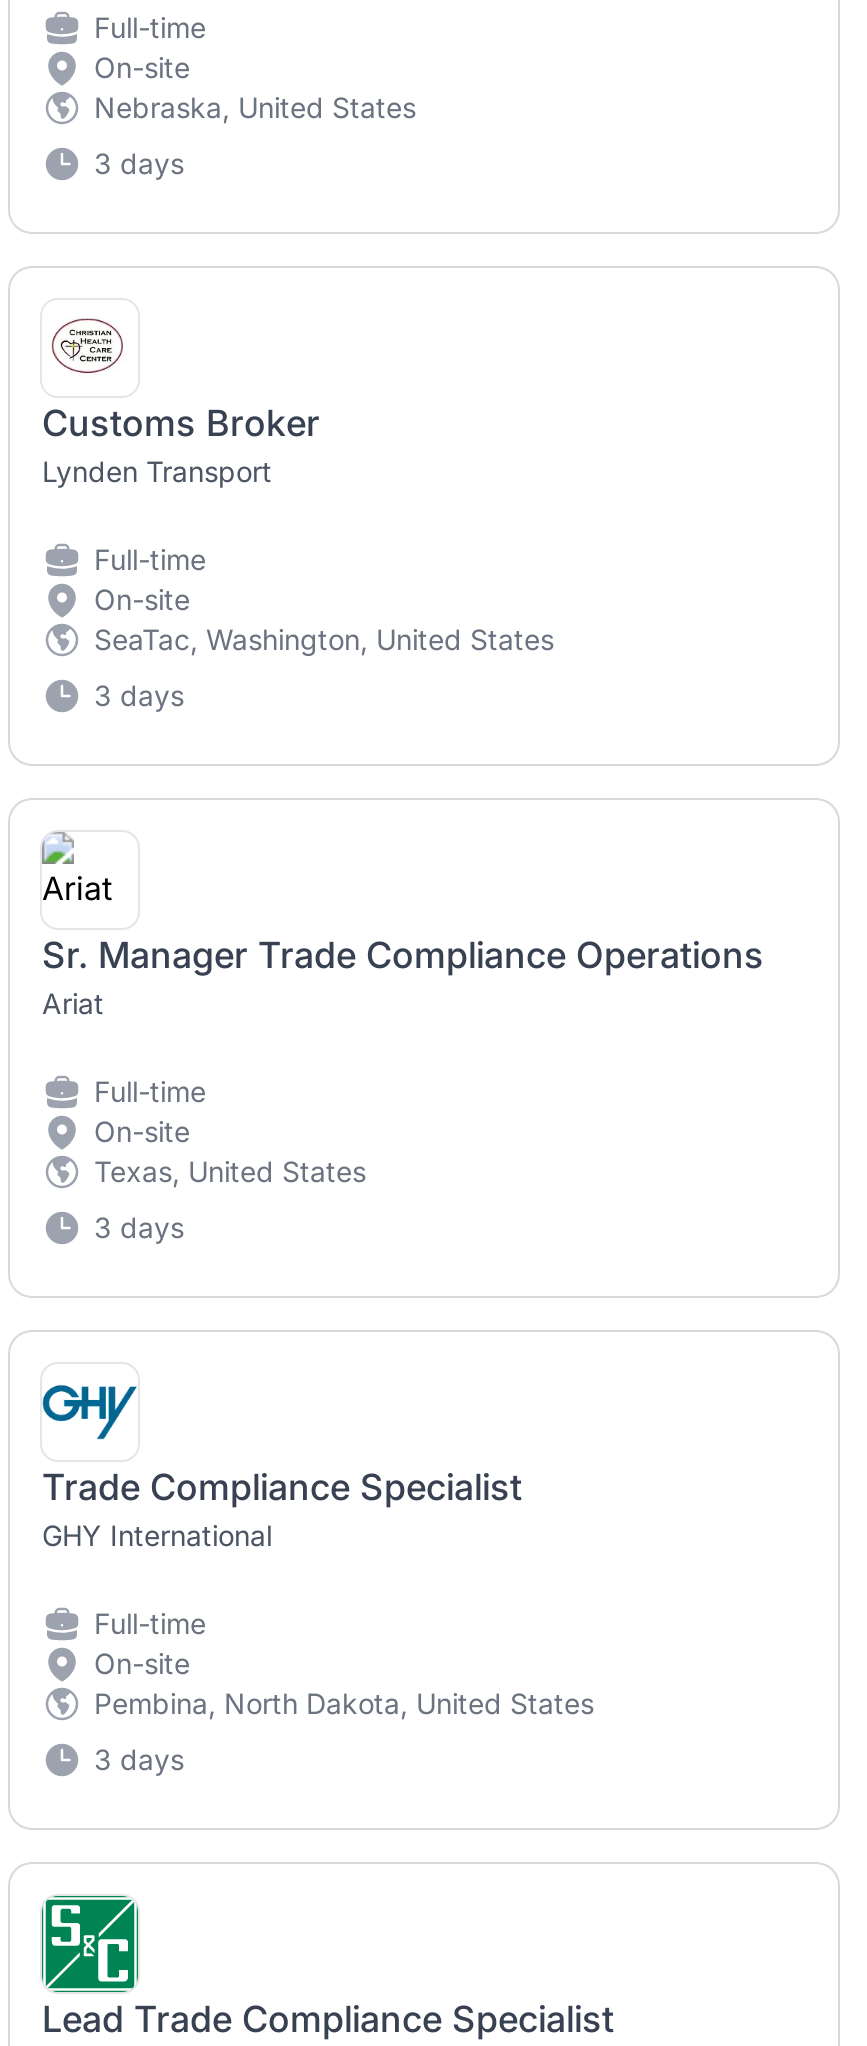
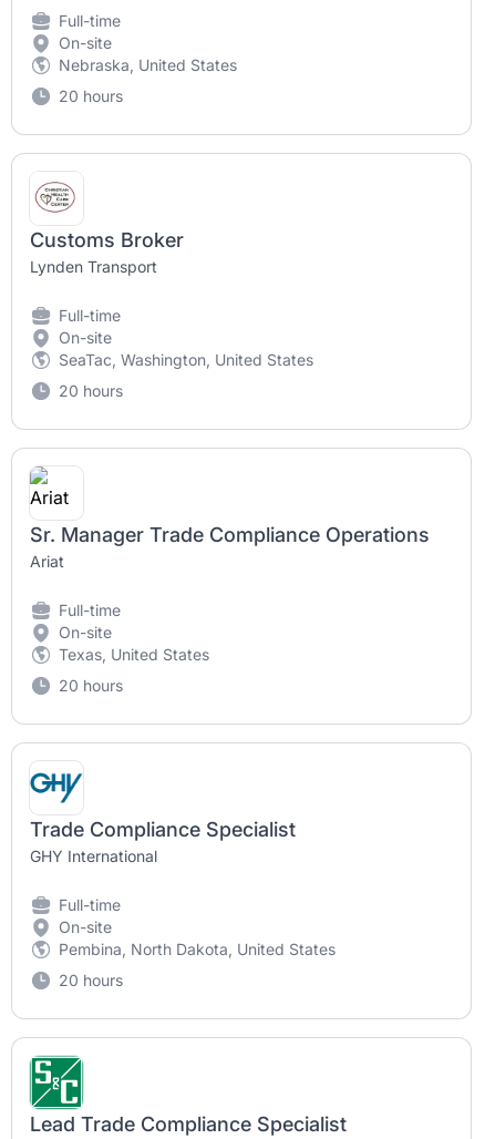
[94,146,184,180] 3 days -> [59,86,123,105] 20 hours
[94,678,184,712] 3 days -> [59,381,123,400] 20 hours
[94,1210,184,1244] 3 days -> [59,676,123,695] 20 hours
[94,1742,184,1776] 3 days -> [59,971,123,989] 20 hours

